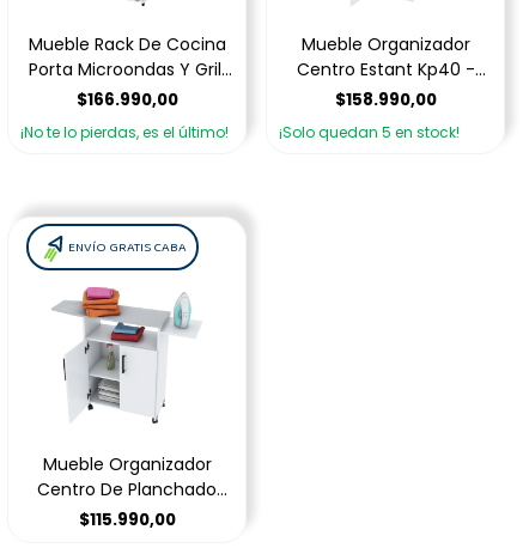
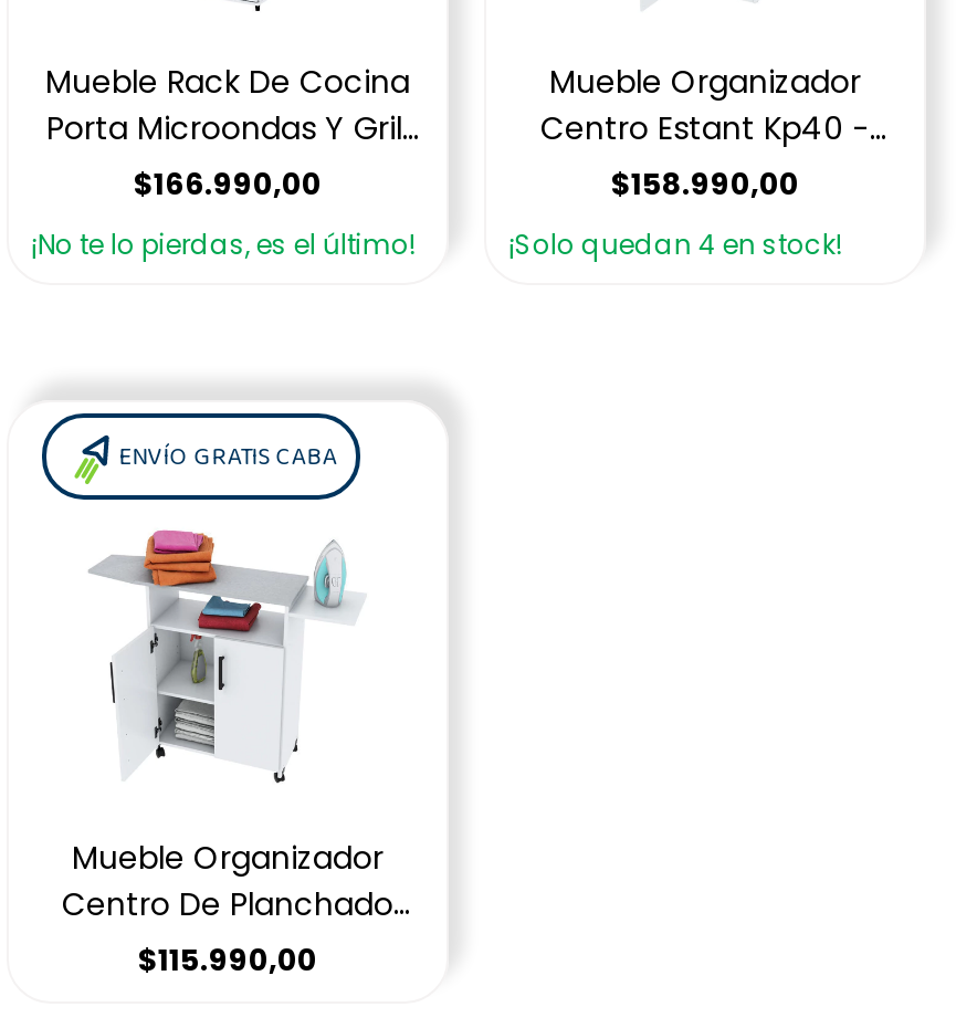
[279,123,459,143] ¡Solo quedan 5 en stock! -> [508,226,842,264] ¡Solo quedan 4 en stock!

